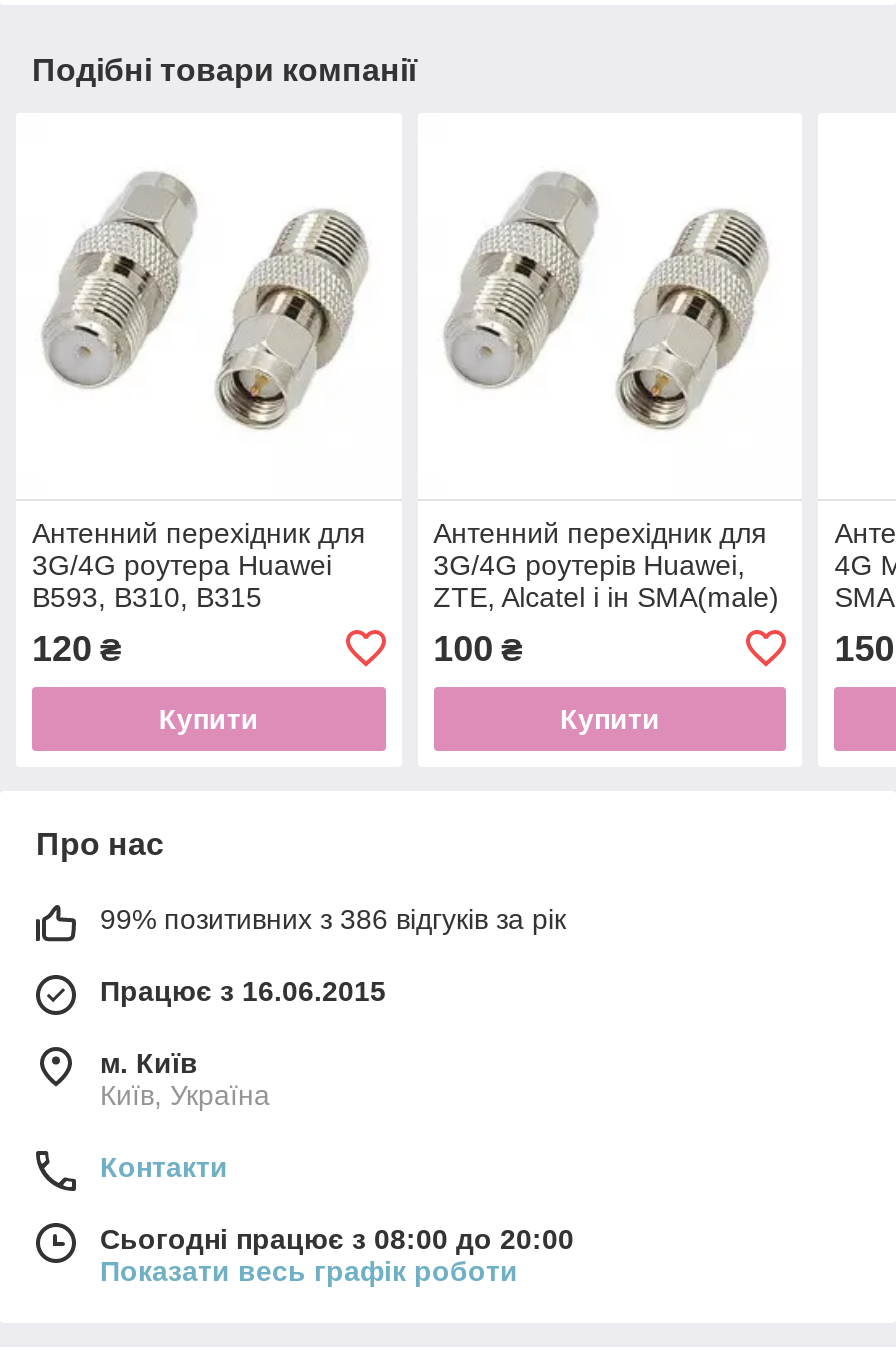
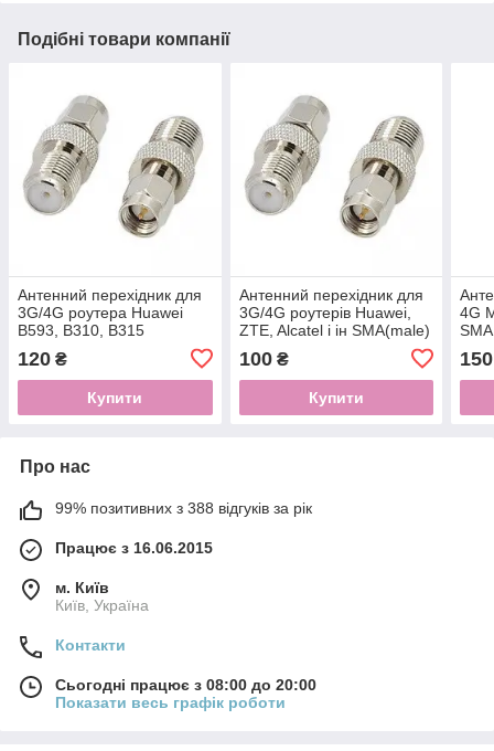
[100,903,566,935] 99% позитивних з 386 відгуків за рік -> [55,499,312,517] 99% позитивних з 388 відгуків за рік

